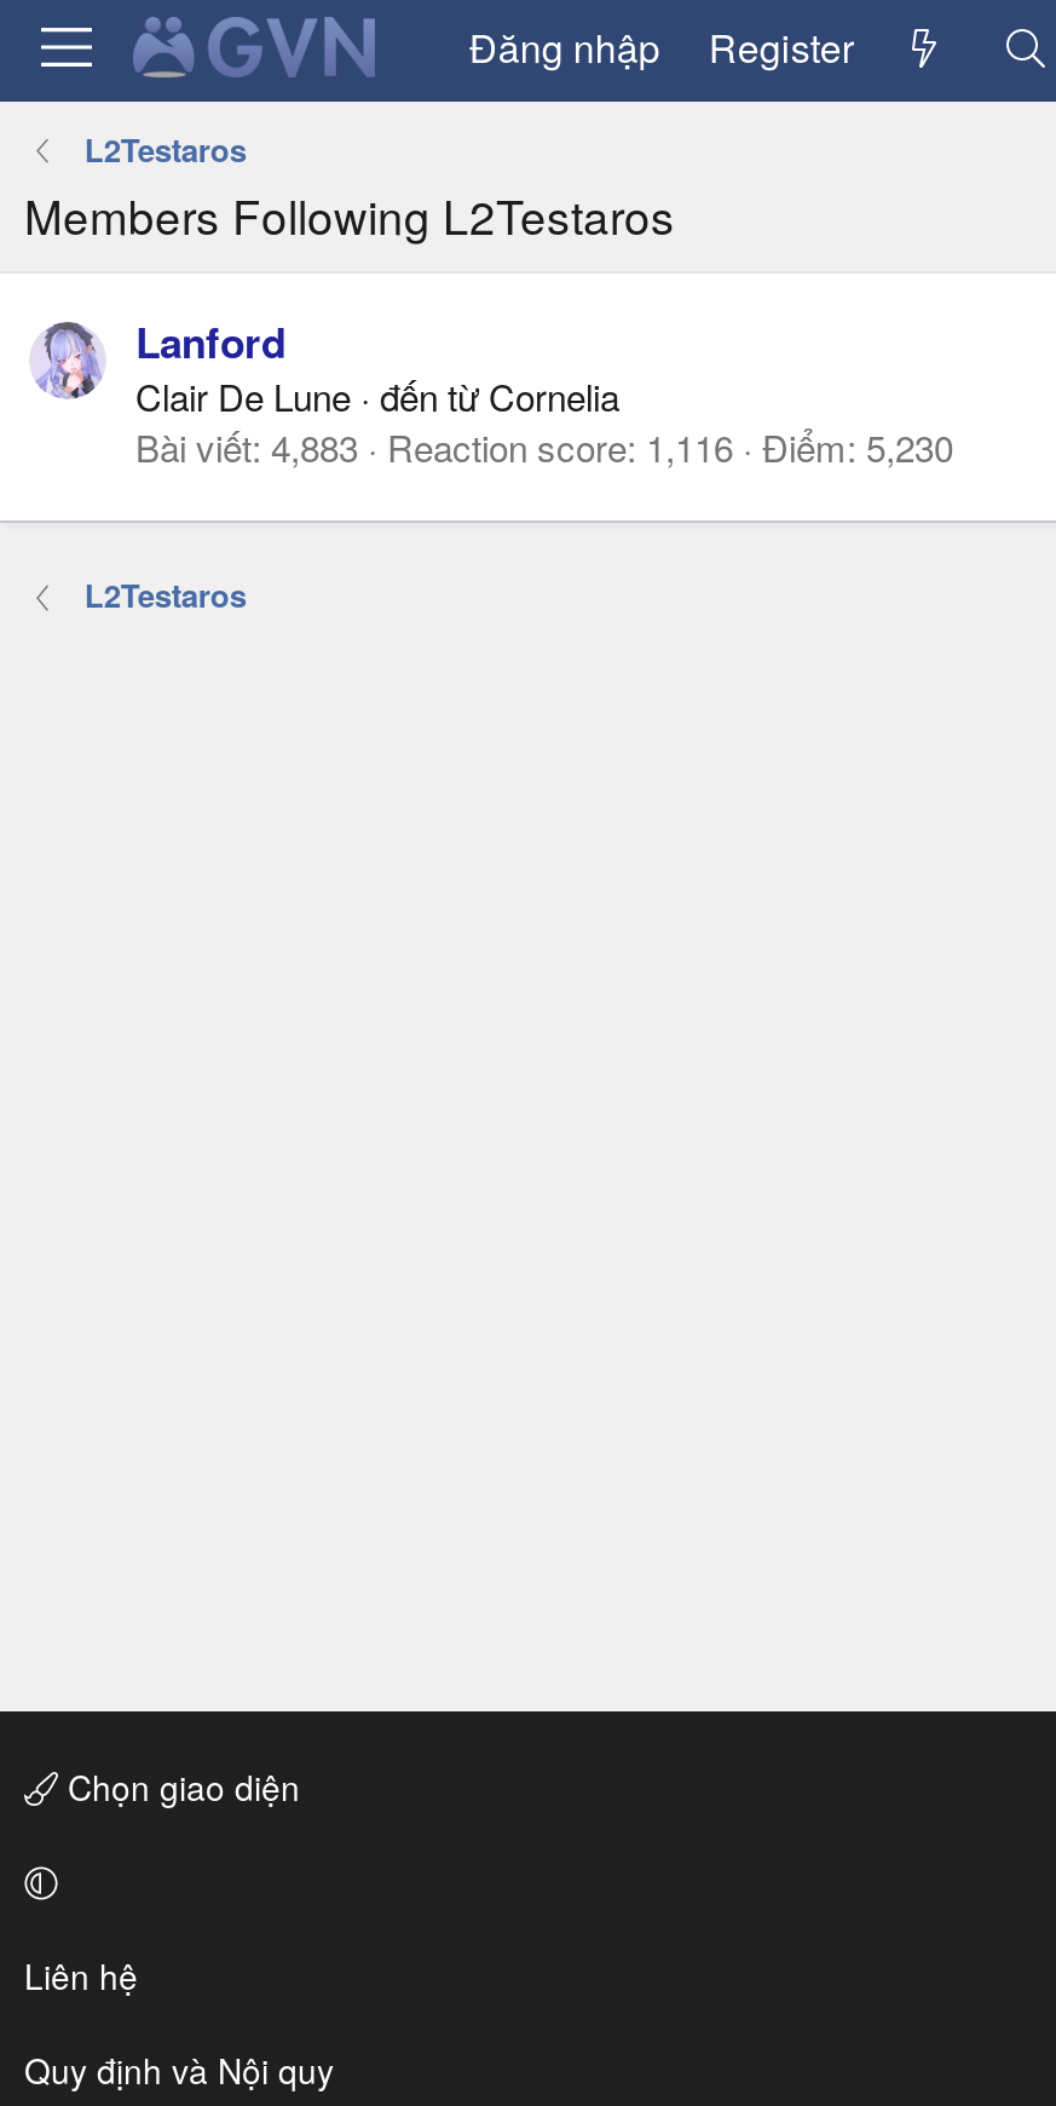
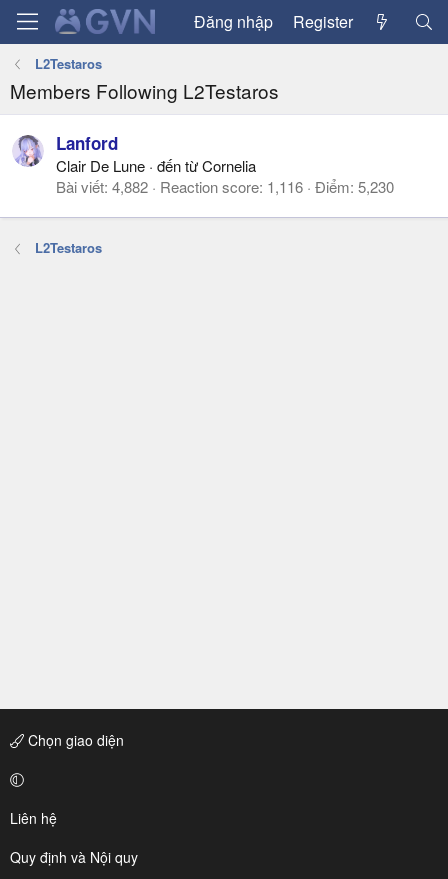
[135,421,953,472] Bài viết 4,883 Reaction score 1,116 Điểm 5,230 -> [56,176,394,197] Bài viết 4,882 Reaction score 1,116 Điểm 5,230

